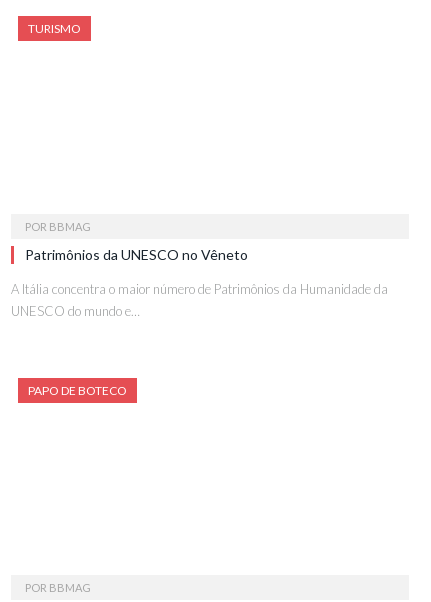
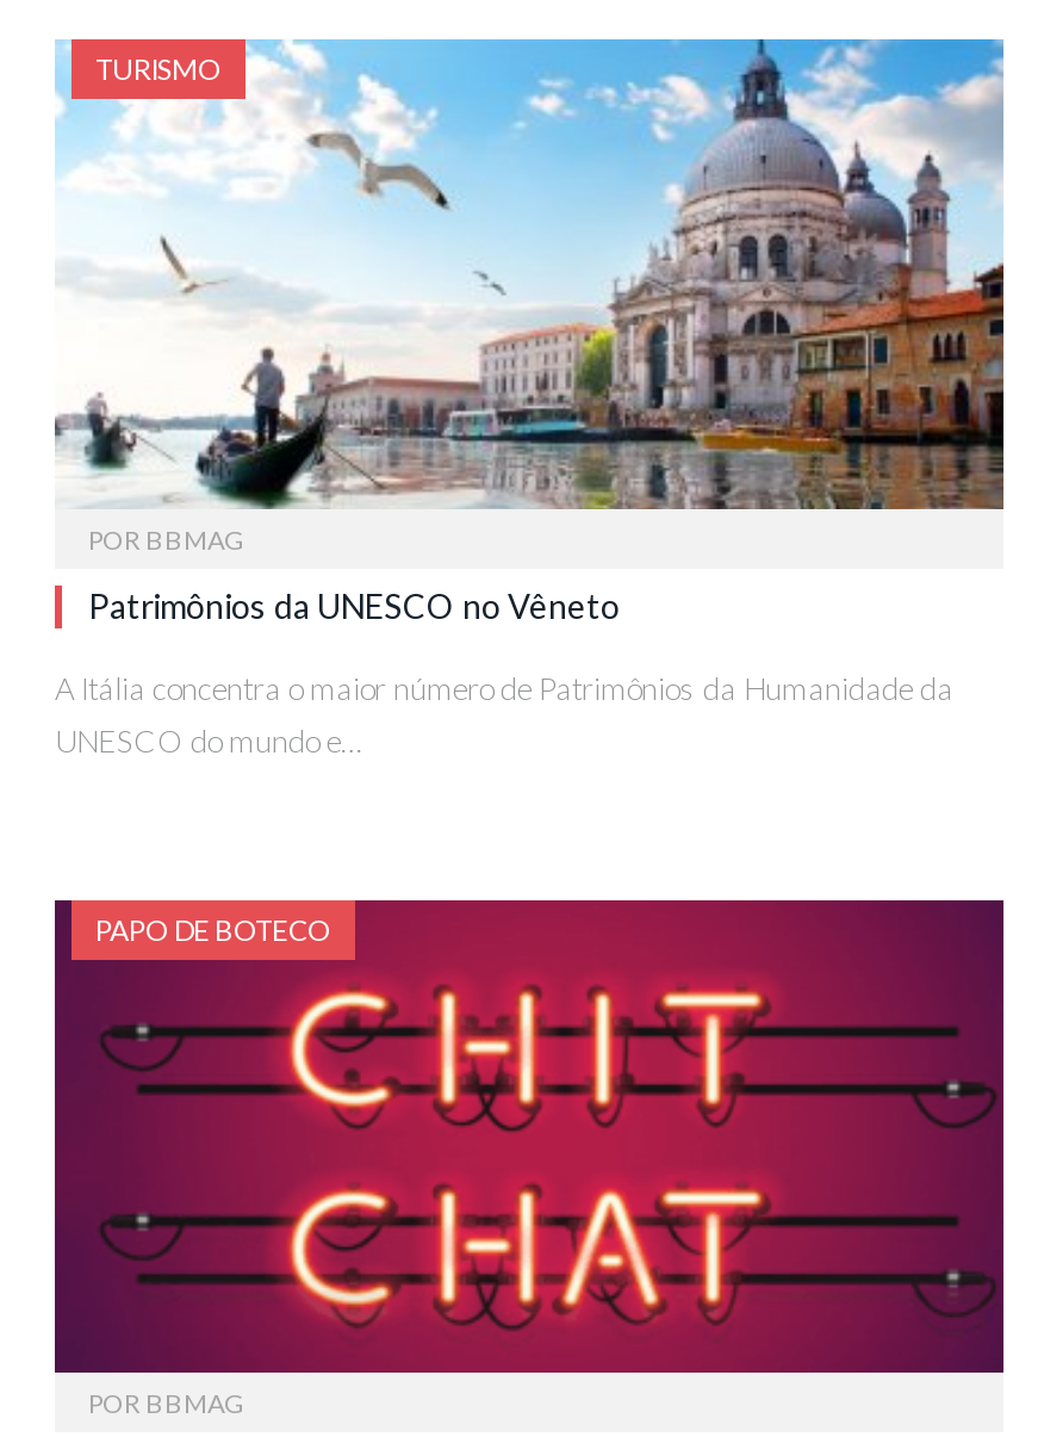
none -> [52,37,1006,512] [image]
none -> [52,898,1006,1375] [image]

